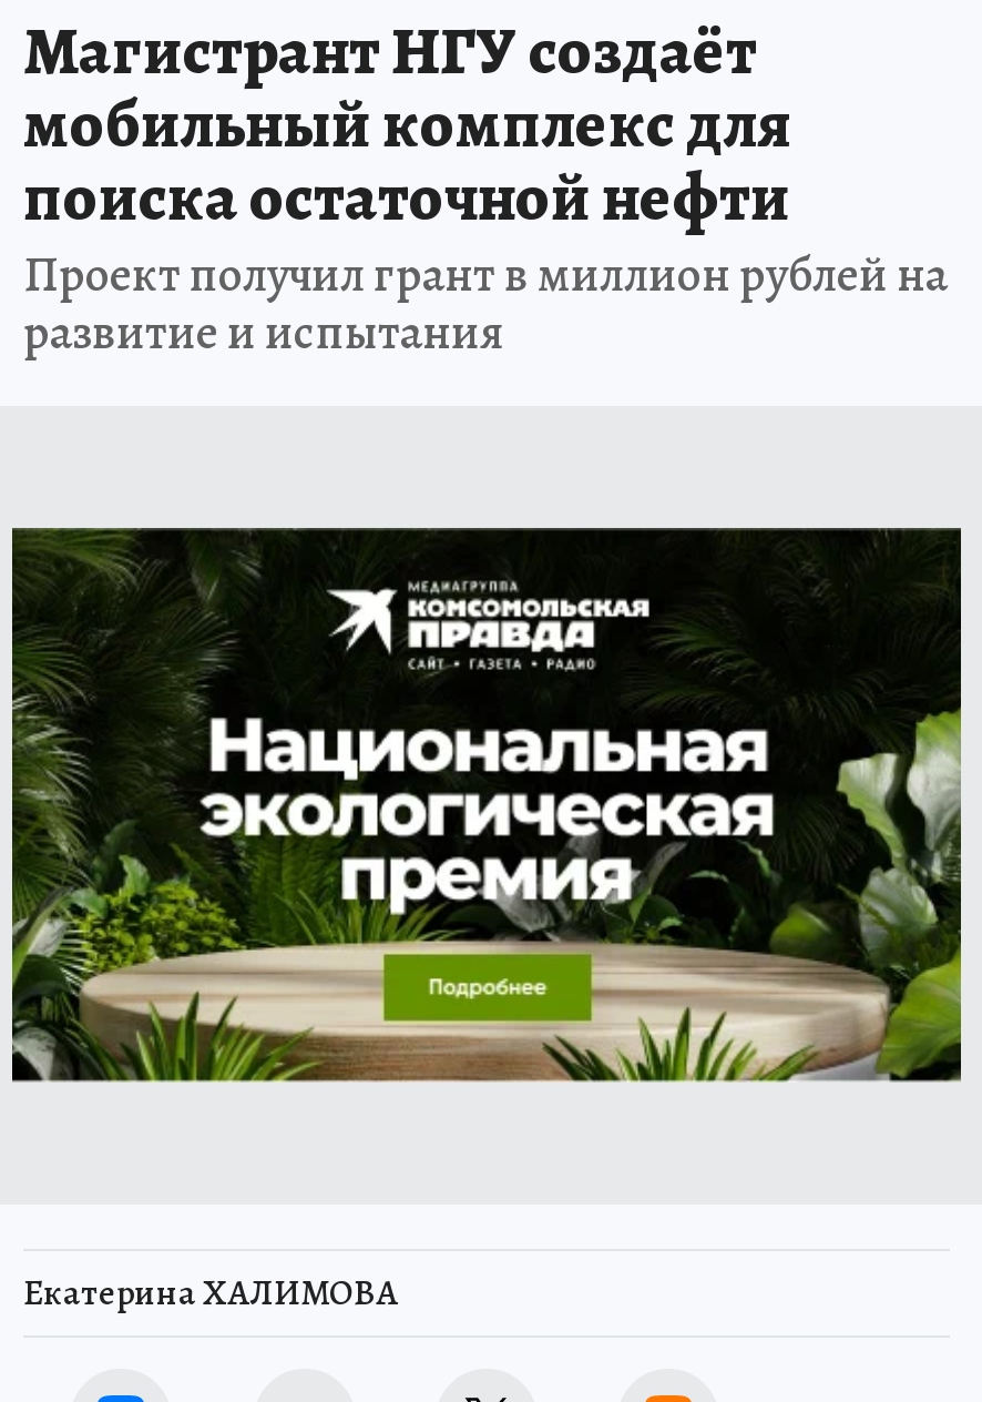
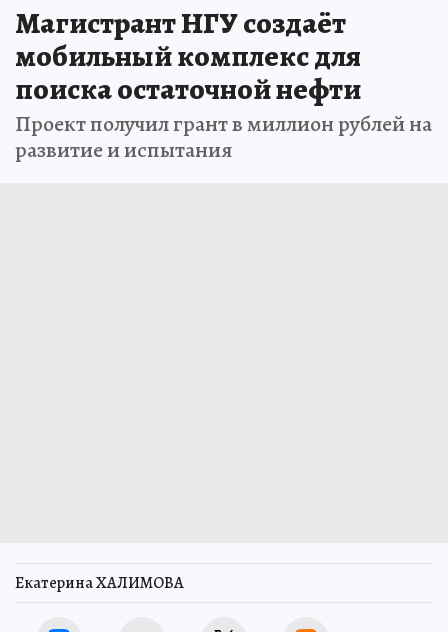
[10,526,963,1085] [image] -> none

